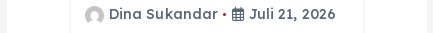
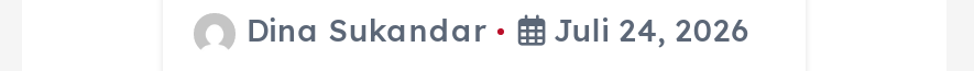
[109,5,336,23] Dina Sukandar Juli 21, 2026 -> [246,11,751,51] Dina Sukandar Juli 24, 2026

